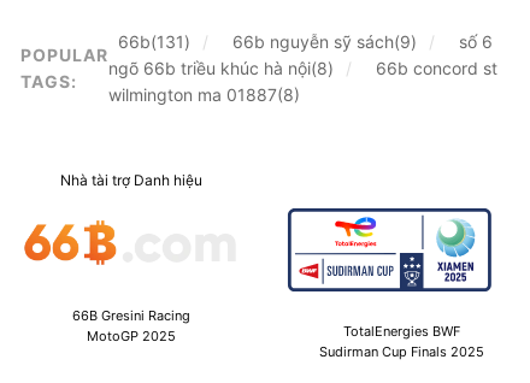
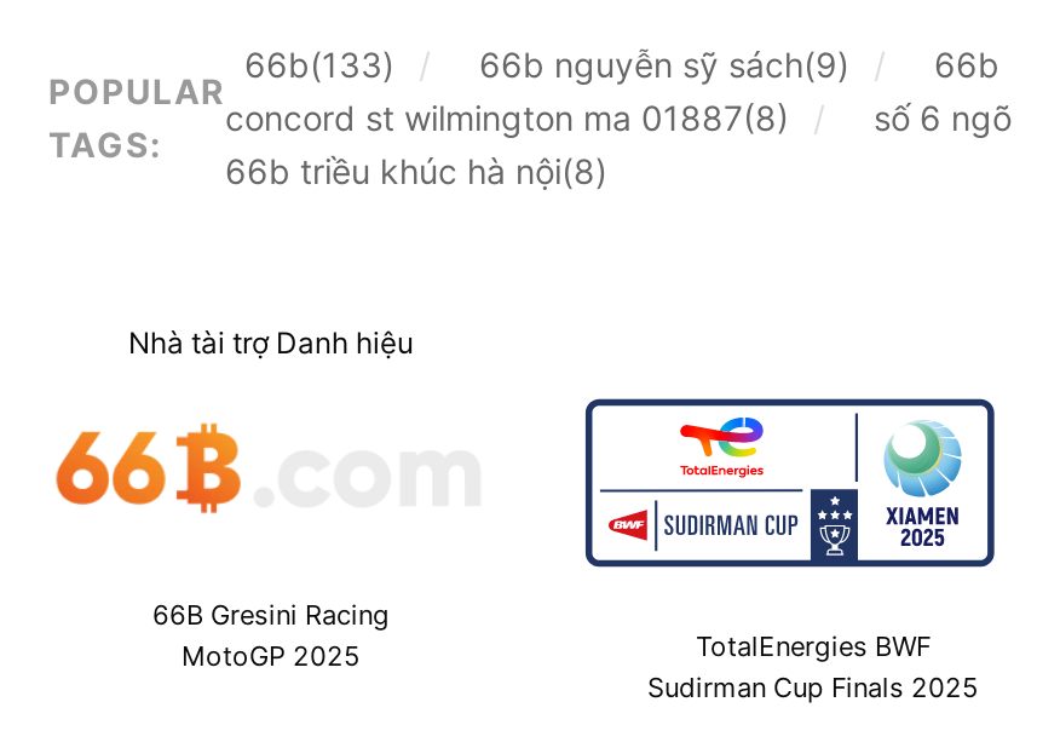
[108,31,497,105] số 6 | ngõ 66b triều khúc hà nội(8) | 66b concord st | wilmington ma 01887(8) -> [225,43,1012,191] 66b | concord st wilmington ma 01887(8) | số 6 ngõ | 66b triều khúc hà nội(8)
[118,31,190,52] 66b(131) -> [244,43,394,84] 66b(133)

